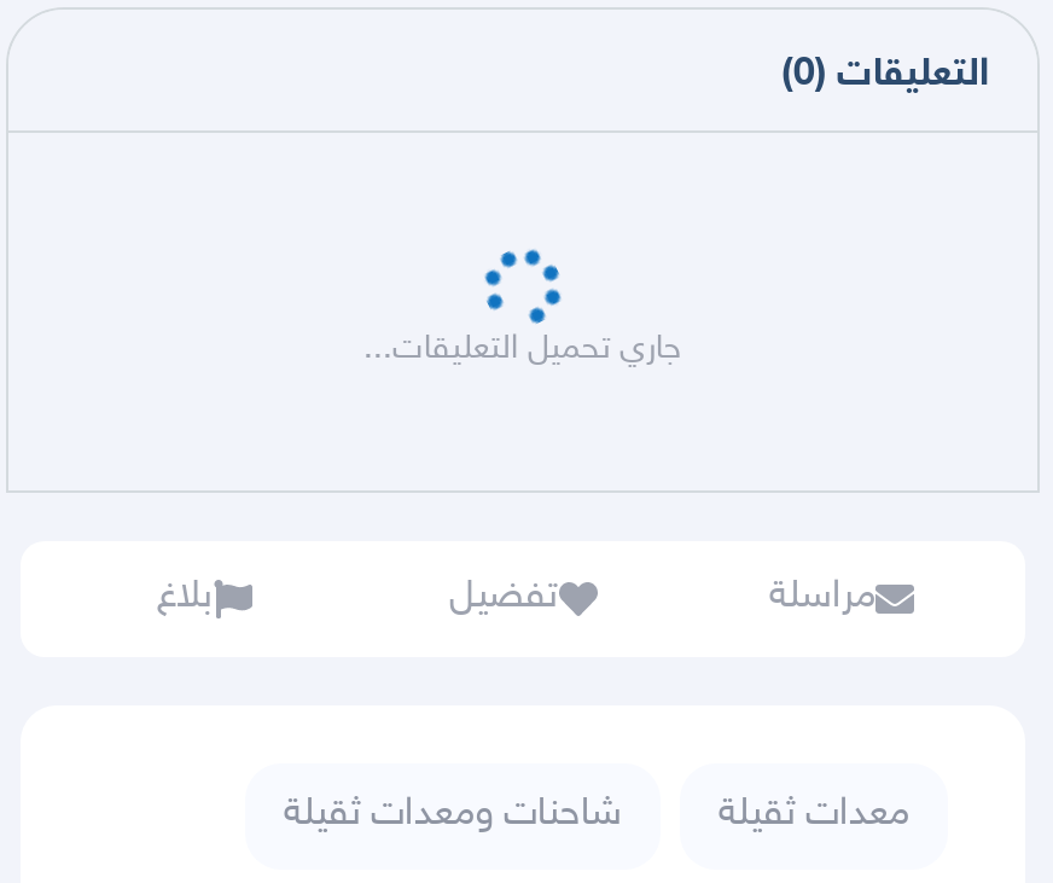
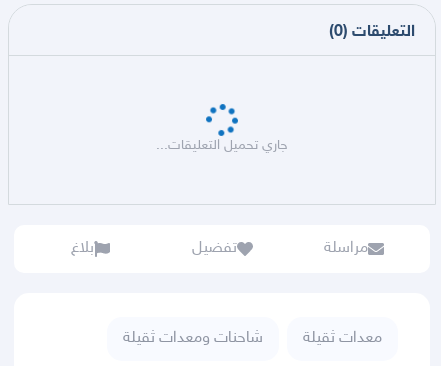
[482,246,564,324] [image] -> [205,103,239,135] [image]

